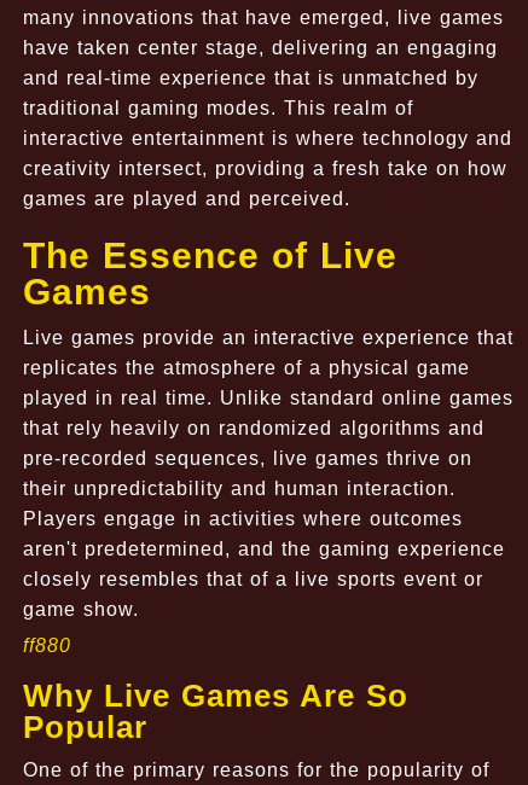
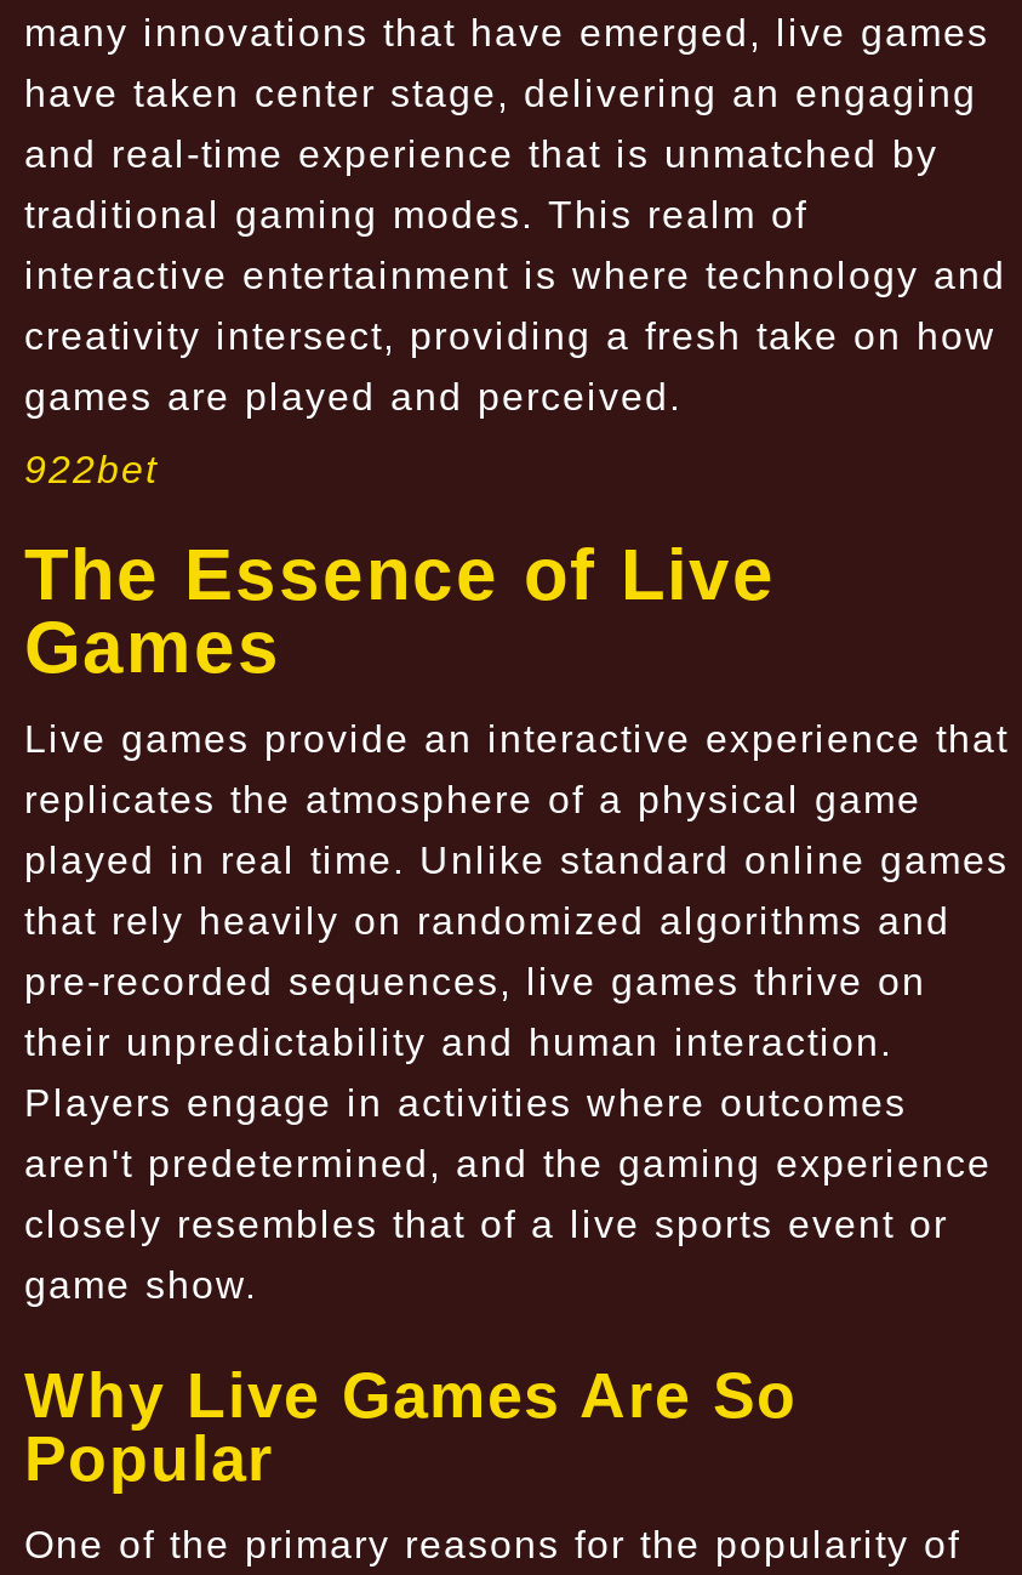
none -> [24,449,158,490] 922bet
moved [23,235,514,620] -> [24,534,1009,1306]: The Essence of Live | Games | Live games provide an interactive experience that | ... | closely resembles that of a live sports event or | game show.
[23,635,71,656] ff880 -> none

